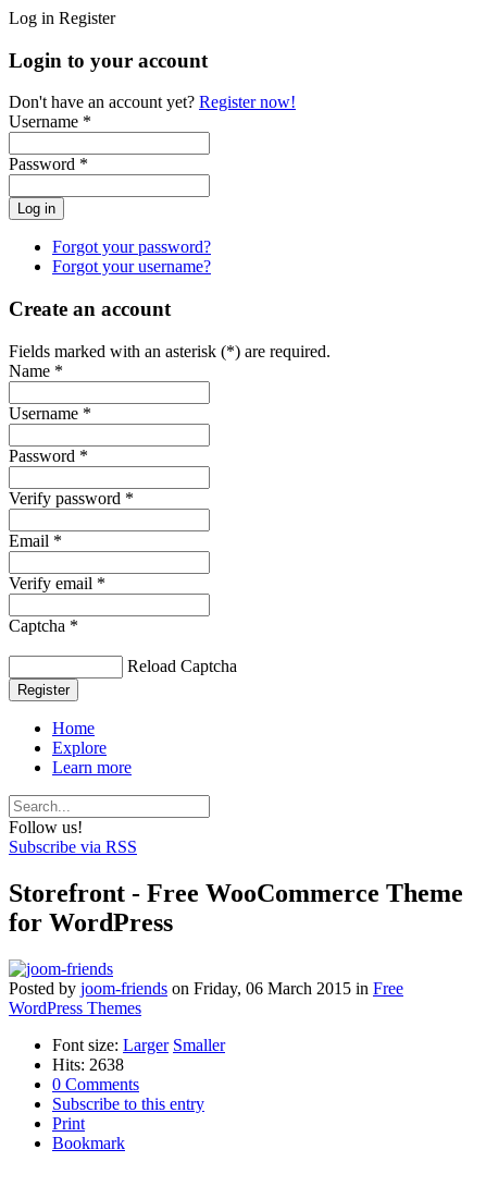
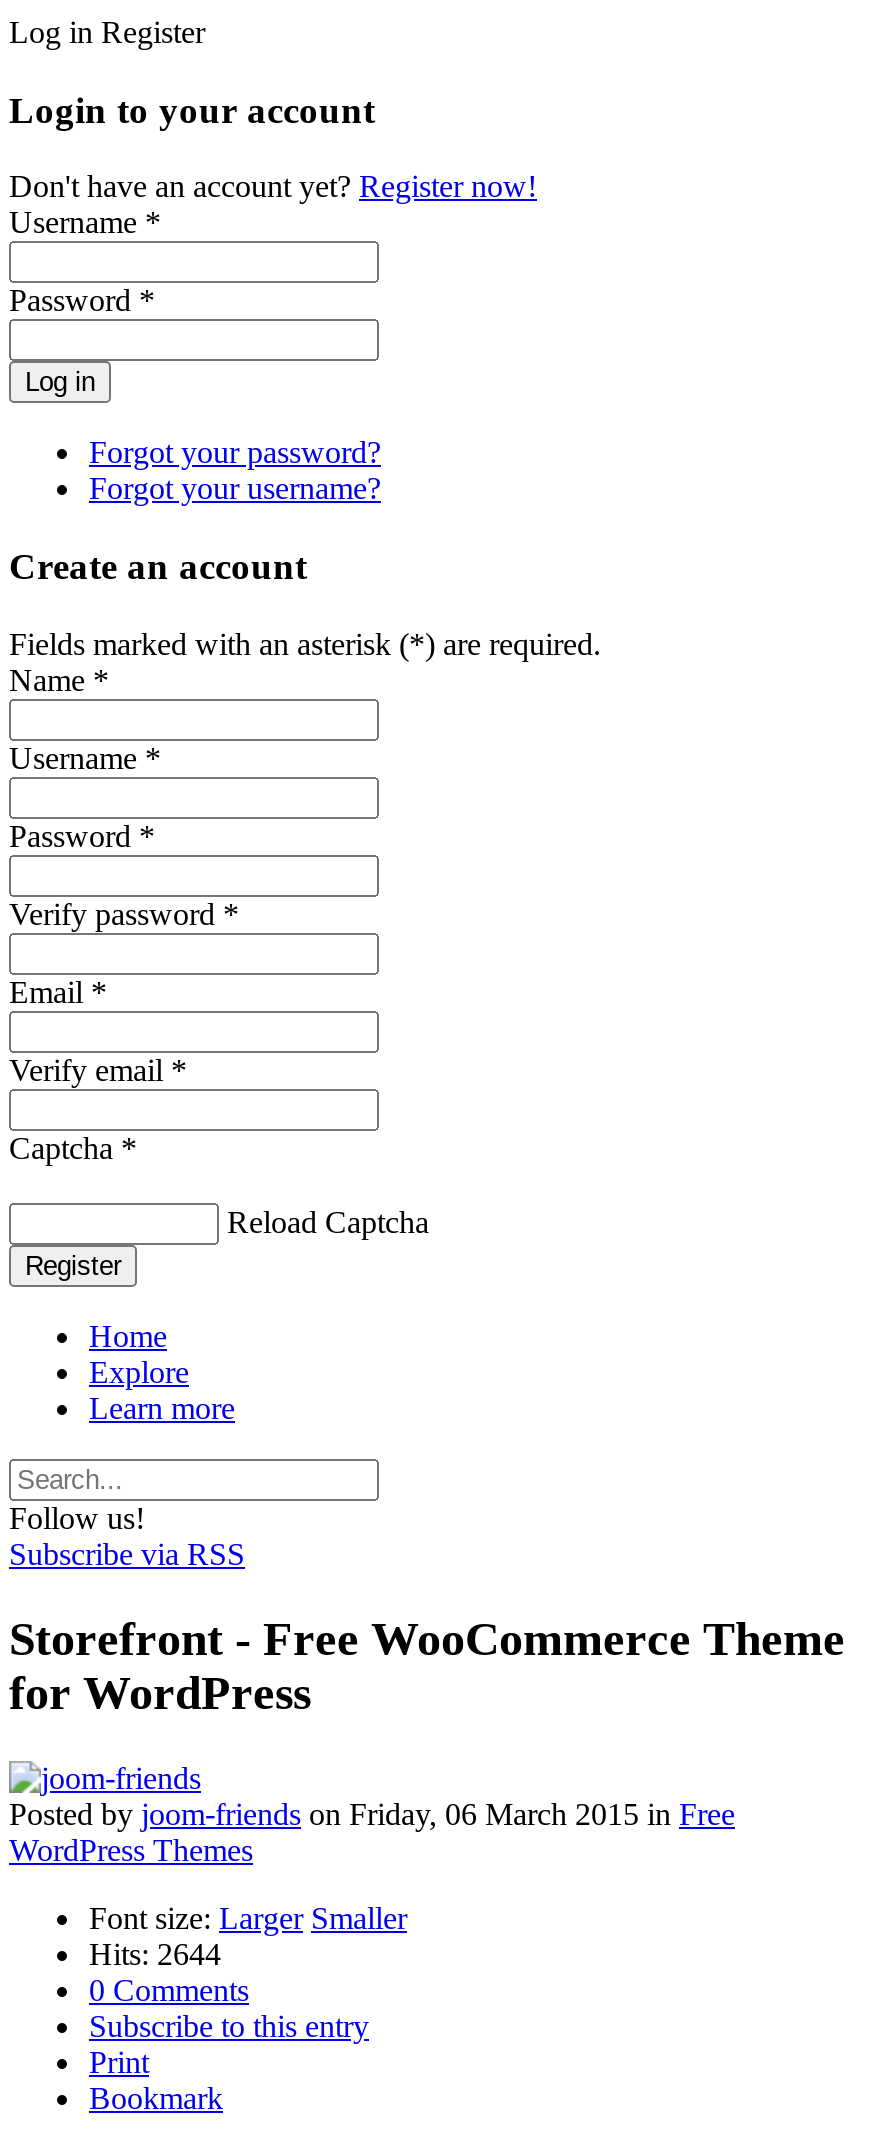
[52,1055,124,1073] Hits: 2638 -> [89,1936,221,1970] Hits: 2644

